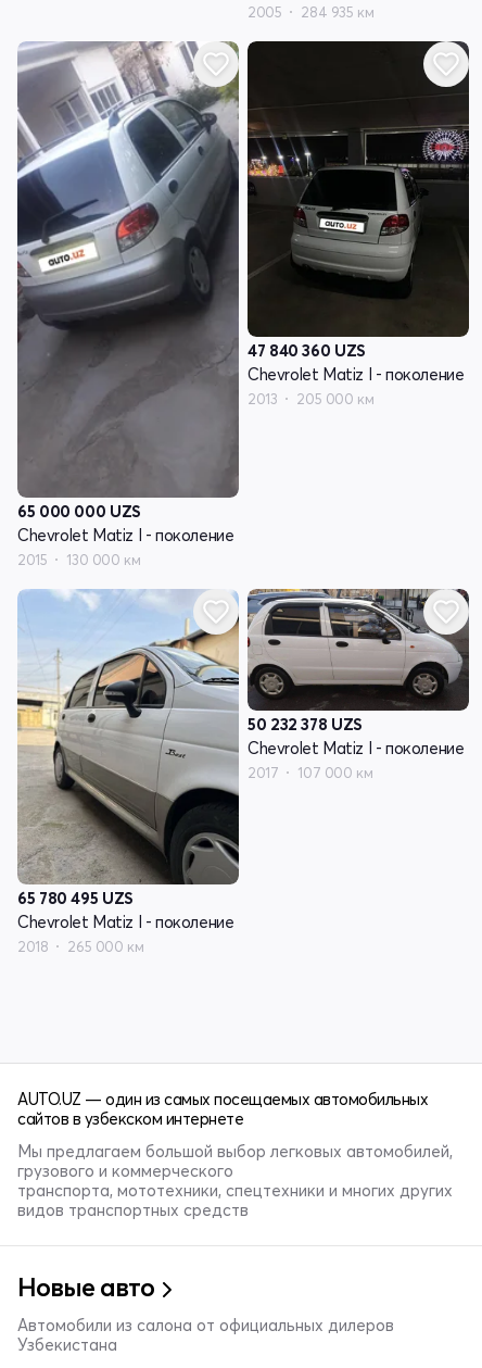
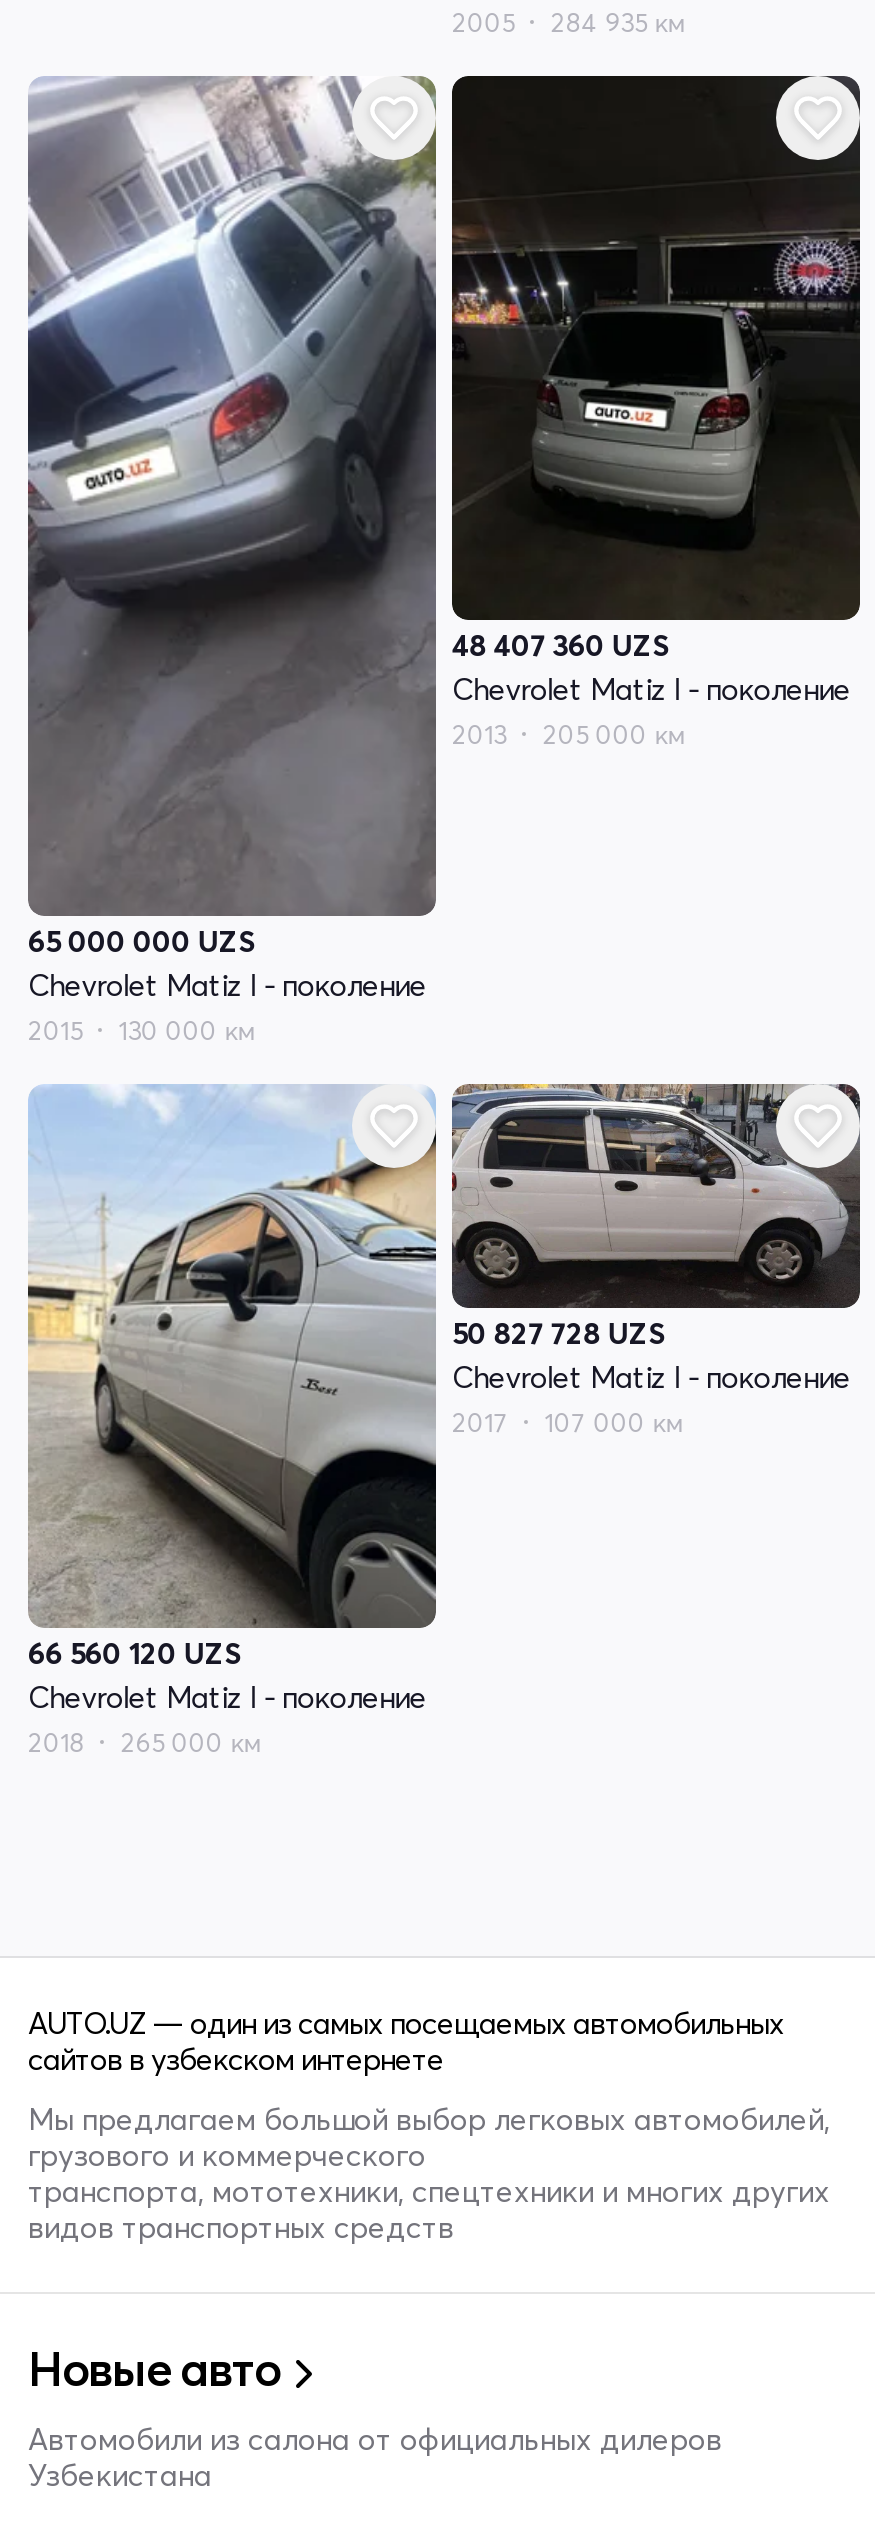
[248,340,366,361] 47 840 360 UZS -> [452,627,670,665] 48 407 360 UZS
[248,714,362,735] 50 232 378 UZS -> [452,1314,666,1352] 50 827 728 UZS
[17,888,133,908] 65 780 495 UZS -> [28,1634,242,1672] 66 560 120 UZS

